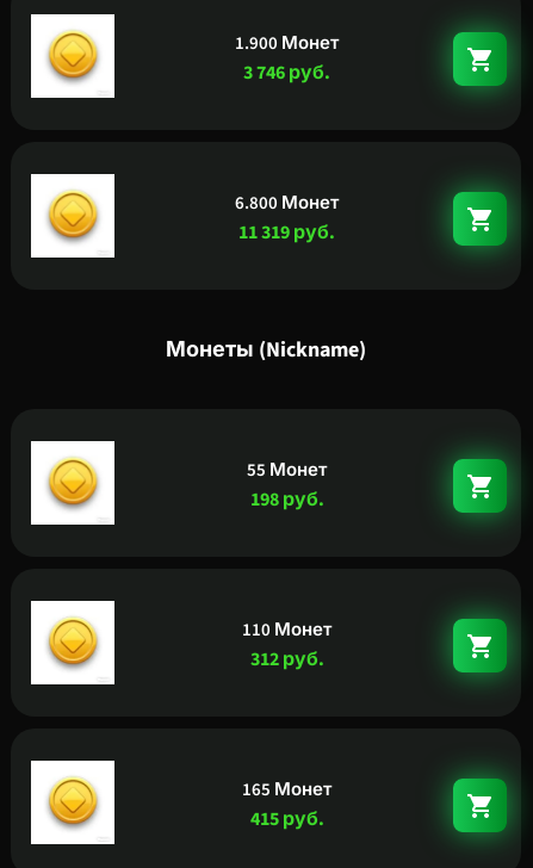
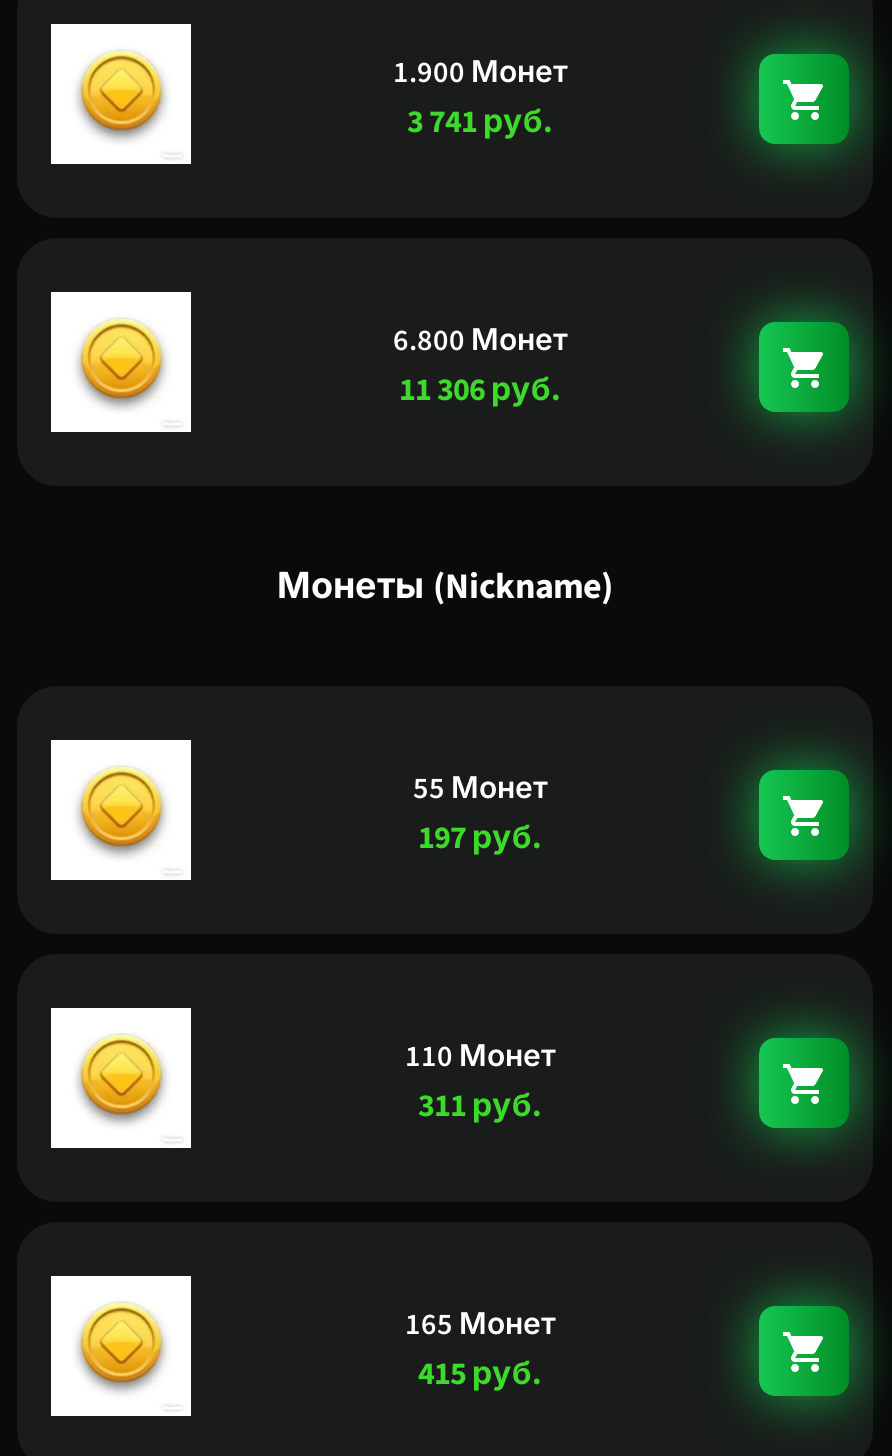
[243,59,330,85] 3 746 руб. -> [407,99,553,143] 3 741 руб.
[238,219,335,245] 11 319 руб. -> [399,367,561,411] 11 306 руб.
[250,486,324,512] 198 руб. -> [418,815,542,859] 197 руб.
[250,646,324,672] 312 руб. -> [418,1083,542,1127] 311 руб.

